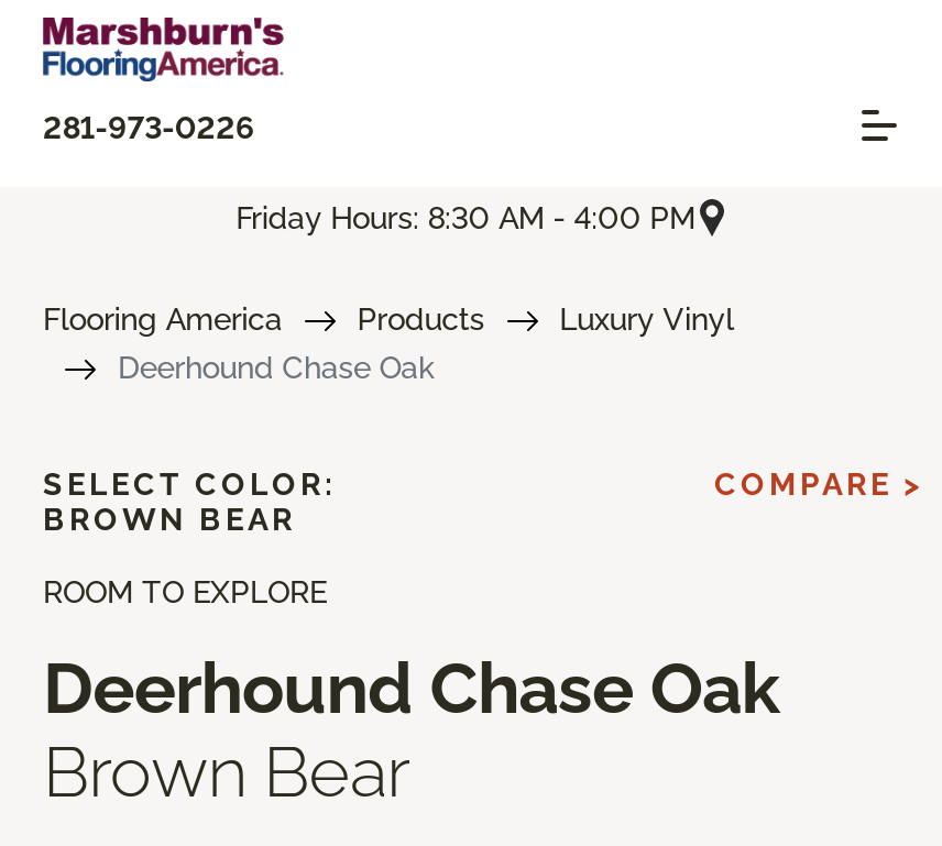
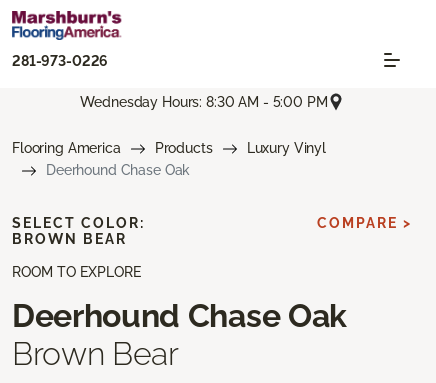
[236,199,695,235] Friday Hours: 8:30 AM - 4:00 PM -> [80,94,328,110] Wednesday Hours: 8:30 AM - 5:00 PM

